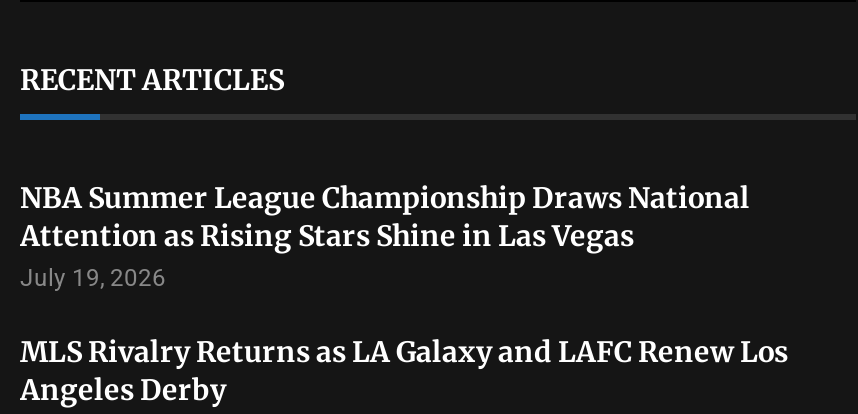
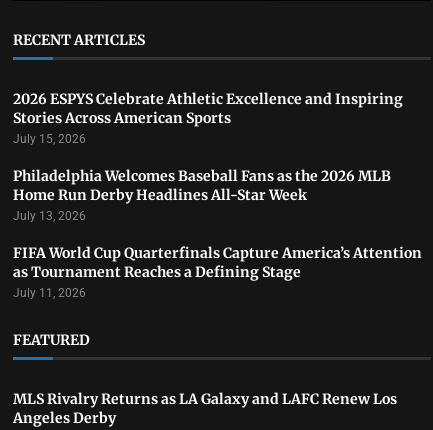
[20,181,750,293] NBA Summer League Championship Draws National | Attention as Rising Stars Shine in Las Vegas | July 19, 2026 -> [13,90,422,349] 2026 ESPYS Celebrate Athletic Excellence and Inspiring | Stories Across American Sports | July 15, 2026 | Philadelphia Welcomes Baseball Fans as the 2026 MLB | Home Run Derby Headlines All-Star Week | July 13, 2026 | FIFA World Cup Quarterfinals Capture America’s Attention | as Tournament Reaches a Defining Stage | July 11, 2026 | FEATURED

